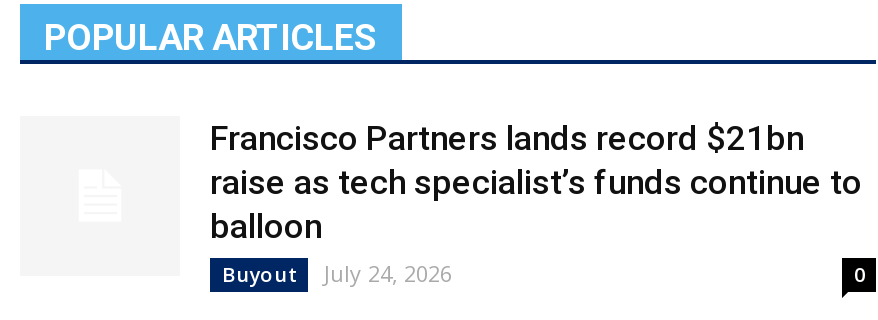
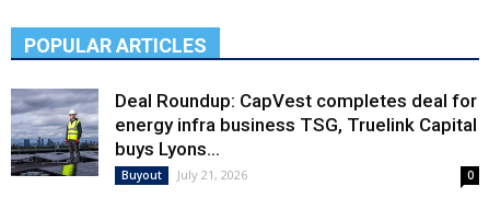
none -> [10,88,100,177] [image]
[210,118,862,246] Francisco Partners lands record $21bn | raise as tech specialist’s funds continue to | balloon -> [115,90,477,160] Deal Roundup: CapVest completes deal for | energy infra business TSG, Truelink Capital | buys Lyons...
[222,258,452,288] Buyout July 24, 2026 -> [121,166,247,183] Buyout July 21, 2026

